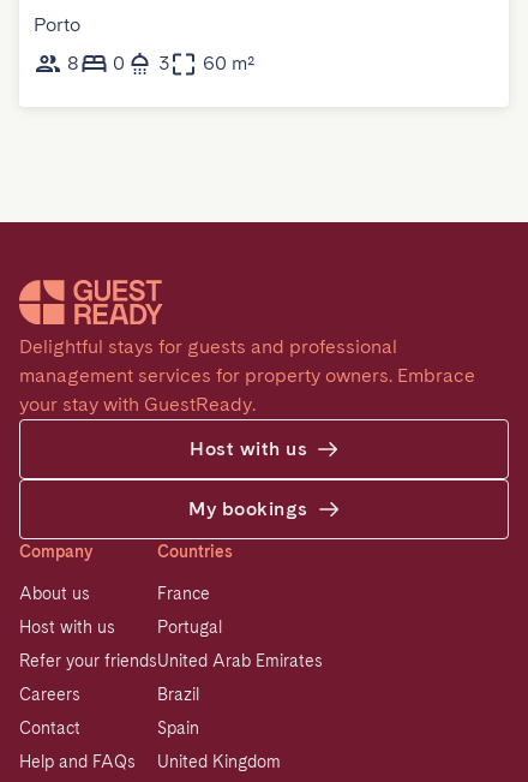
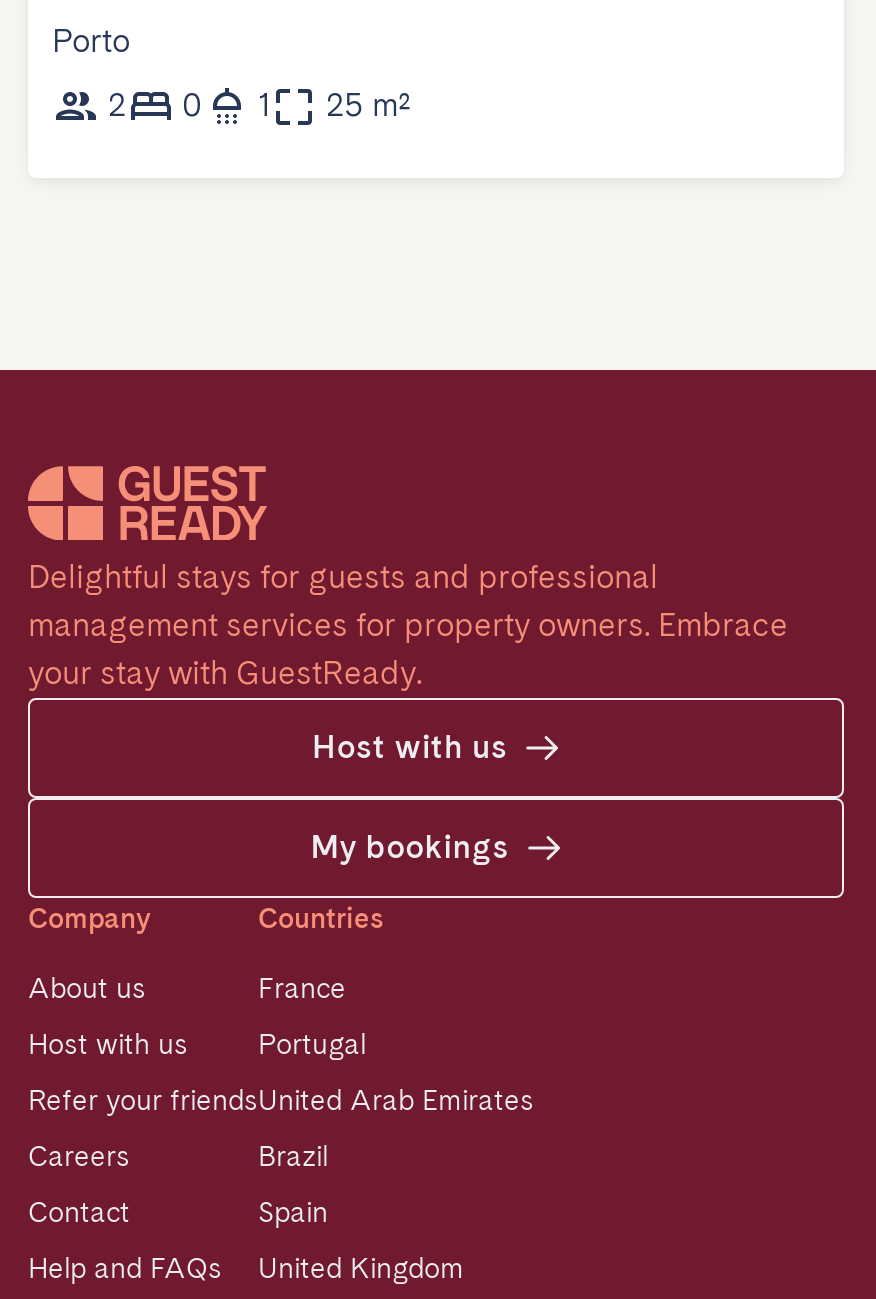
[67,51,79,74] 8 -> [108,85,126,123] 2
[158,51,169,74] 3 -> [258,85,270,123] 1
[203,51,256,74] 60 m² -> [326,85,412,123] 25 m²

